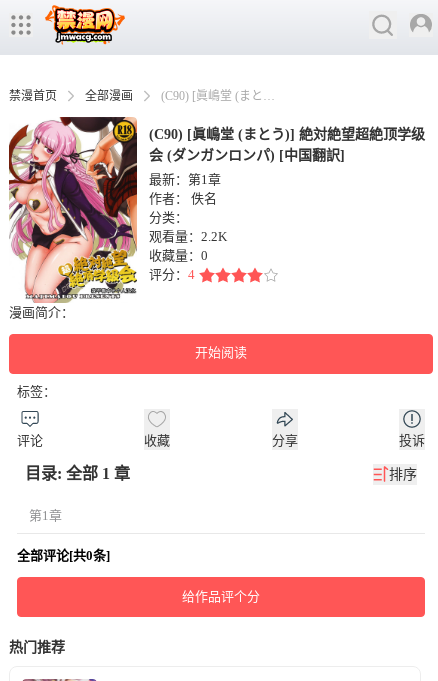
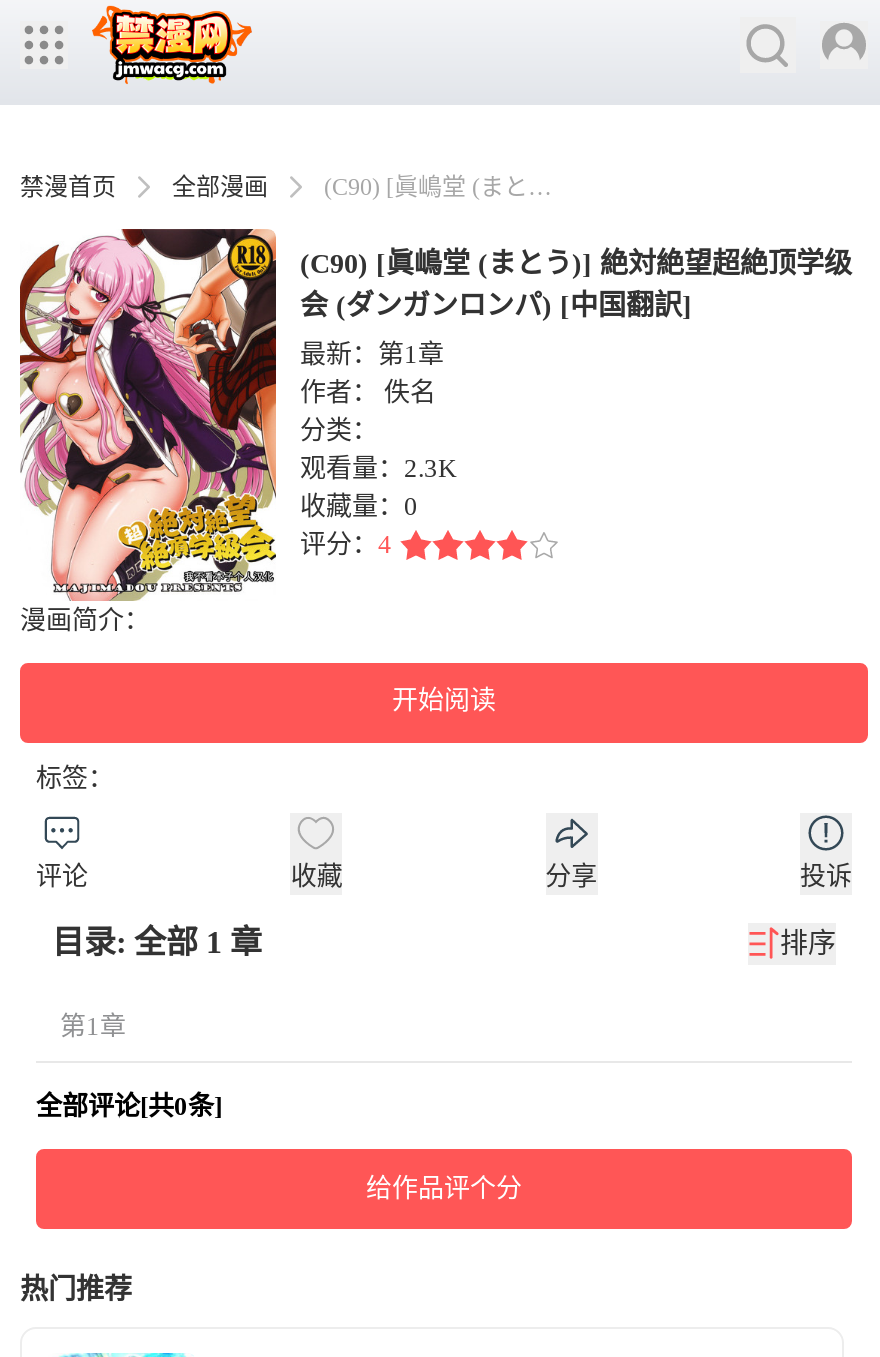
[149,229,227,244] 观看量：2.2K -> [300,453,456,483] 观看量：2.3K

